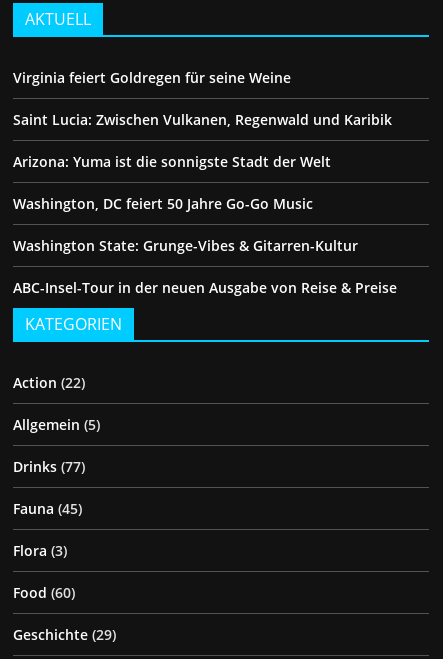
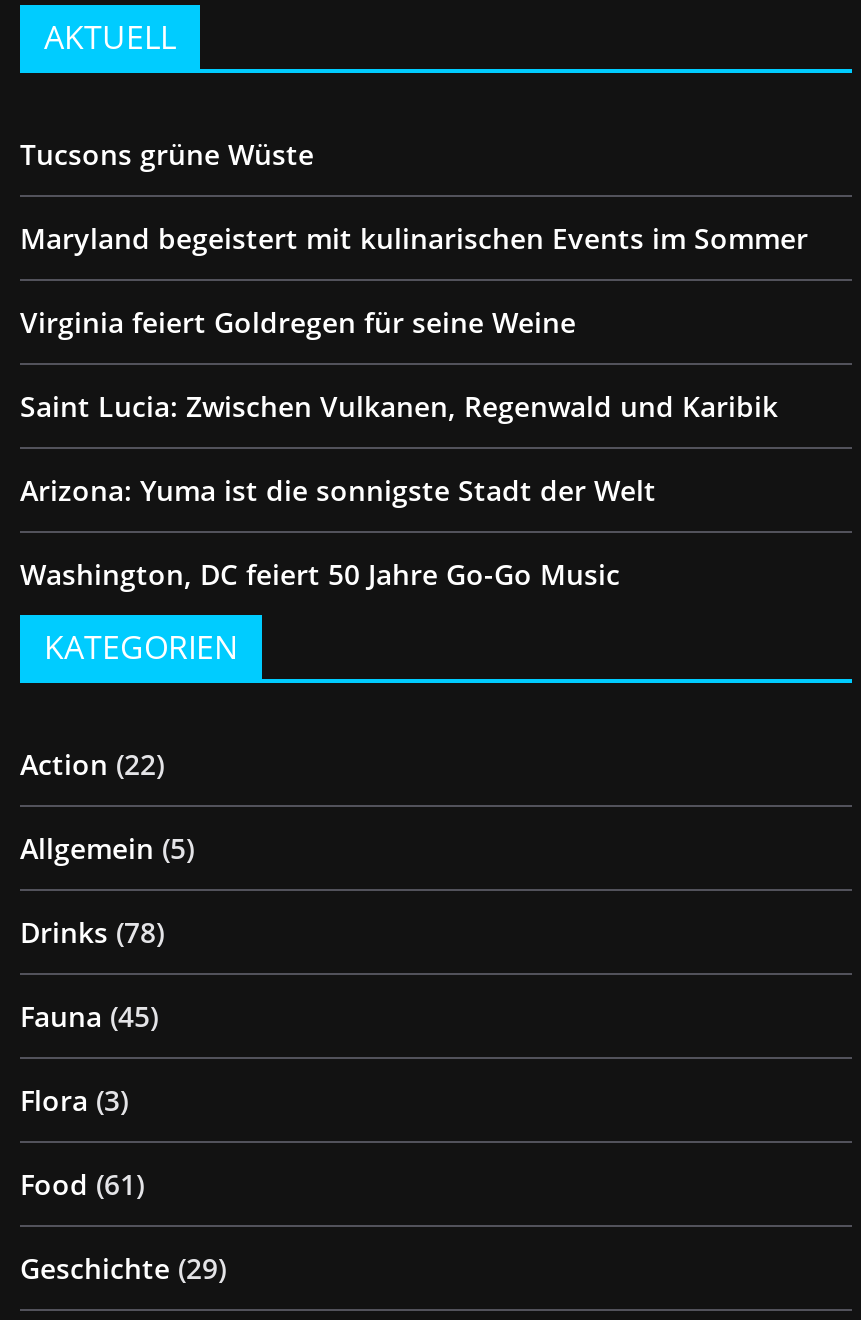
none -> [20,135,808,257] Tucsons grüne Wüste | Maryland begeistert mit kulinarischen Events im Sommer
moved [13,68,392,213] -> [20,303,778,593]: Virginia feiert Goldregen für seine Weine | Saint Lucia: Zwischen Vulkanen, Regenwald und Karibik | Arizona: Yuma ist die sonnigste Stadt der Welt | Washington, DC feiert 50 Jahre Go-Go Music
[13,236,397,297] Washington State: Grunge-Vibes & Gitarren-Kultur | ABC-Insel-Tour in der neuen Ausgabe von Reise & Preise -> none
[13,457,85,476] Drinks (77) -> [20,913,164,951] Drinks (78)
[13,583,75,602] Food (60) -> [20,1165,144,1203] Food (61)

